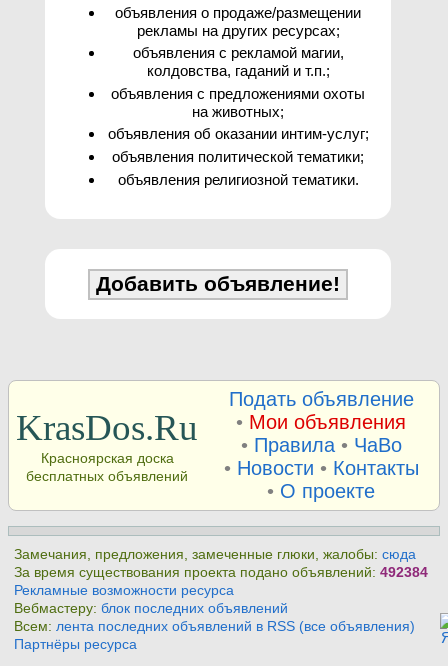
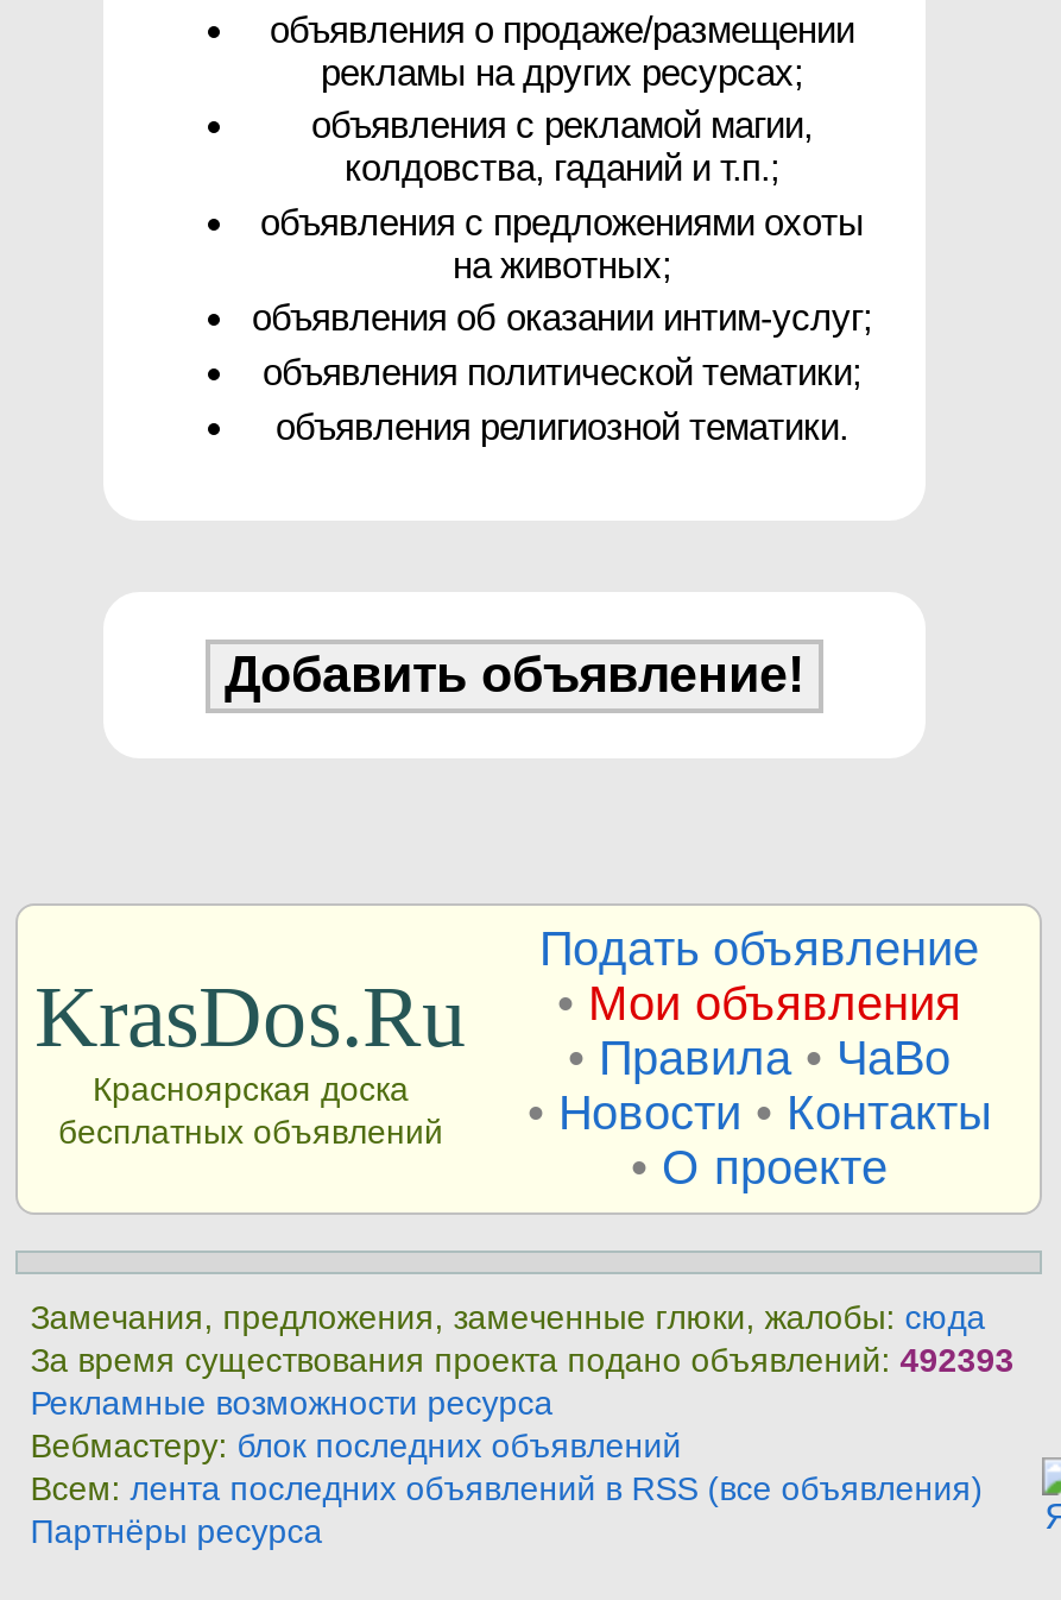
[14,565,428,580] За время существования проекта подано объявлений: 492384 -> [30,1343,1014,1378] За время существования проекта подано объявлений: 492393

